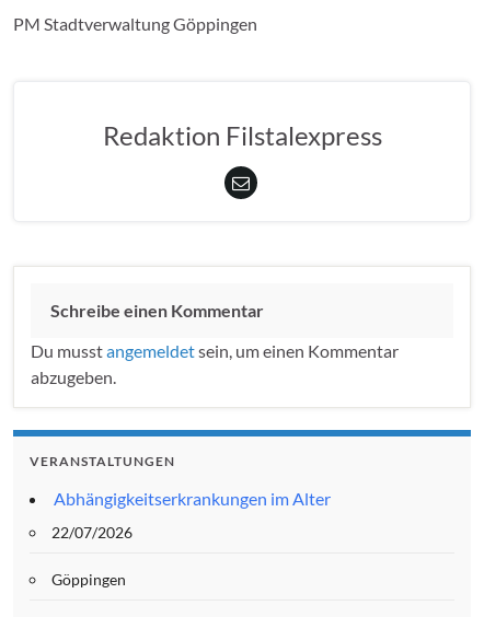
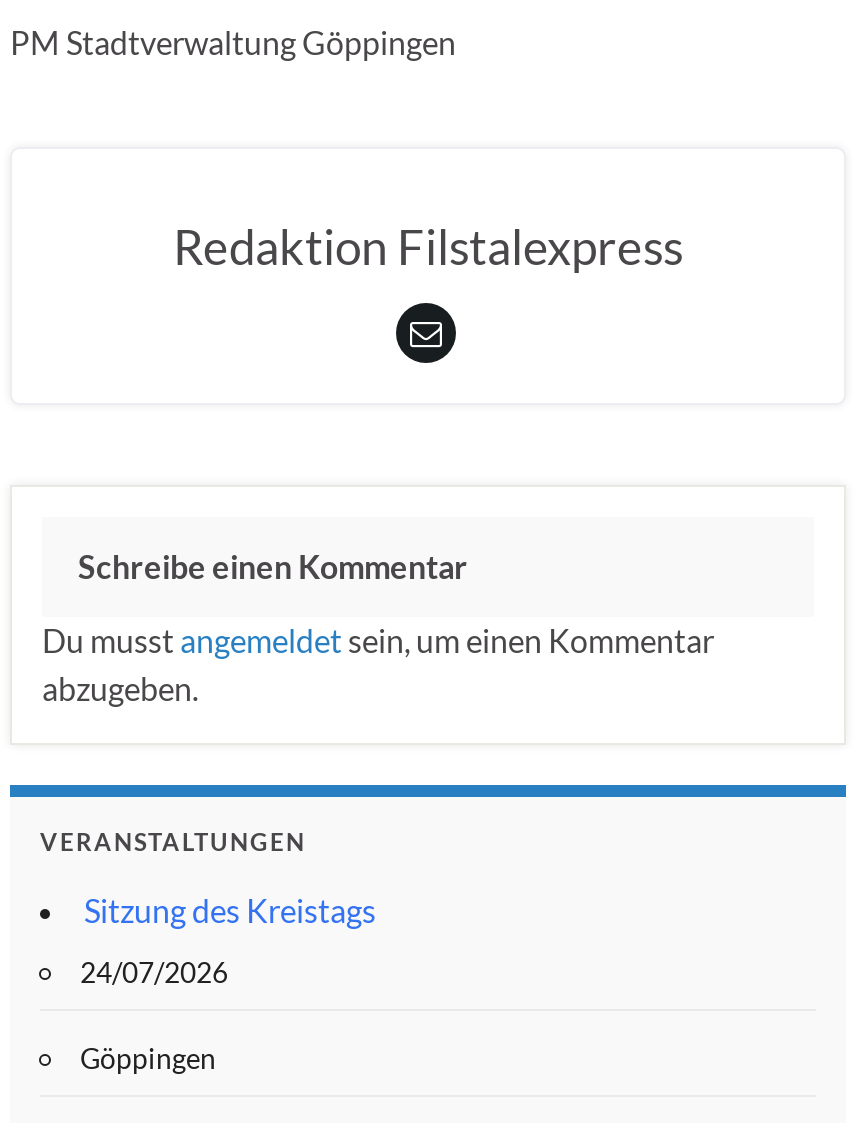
[54,488,331,509] Abhängigkeitserkrankungen im Alter -> [84,891,376,929] Sitzung des Kreistags
[51,523,132,542] 22/07/2026 -> [80,955,228,989] 24/07/2026

